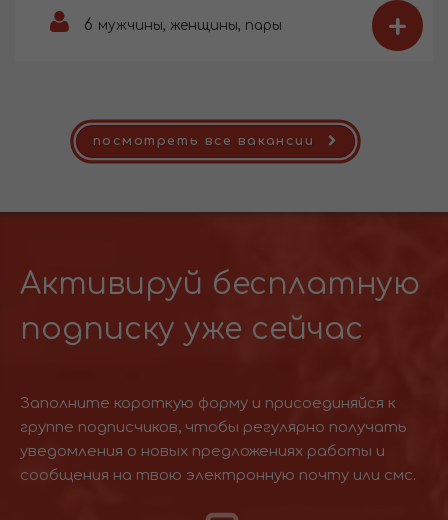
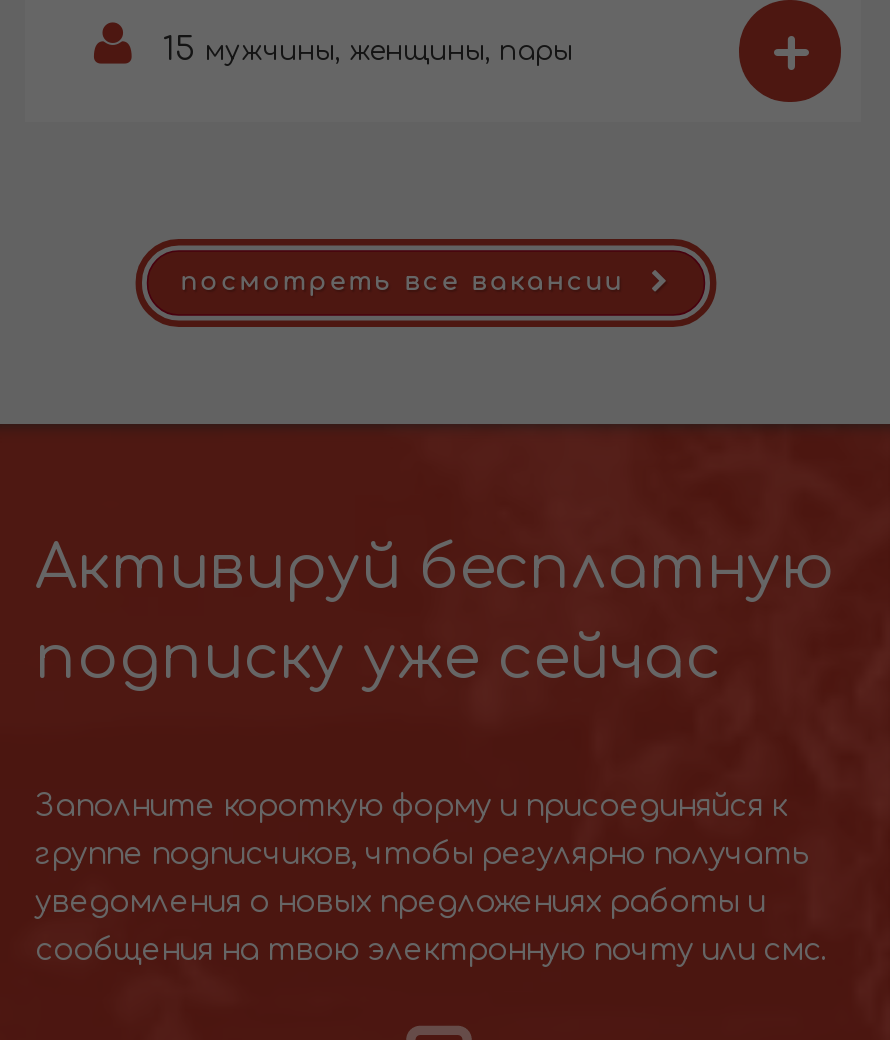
[79,16,282,34] 6 мужчины, женщины, пары -> [153,31,573,67] 15 мужчины, женщины, пары

